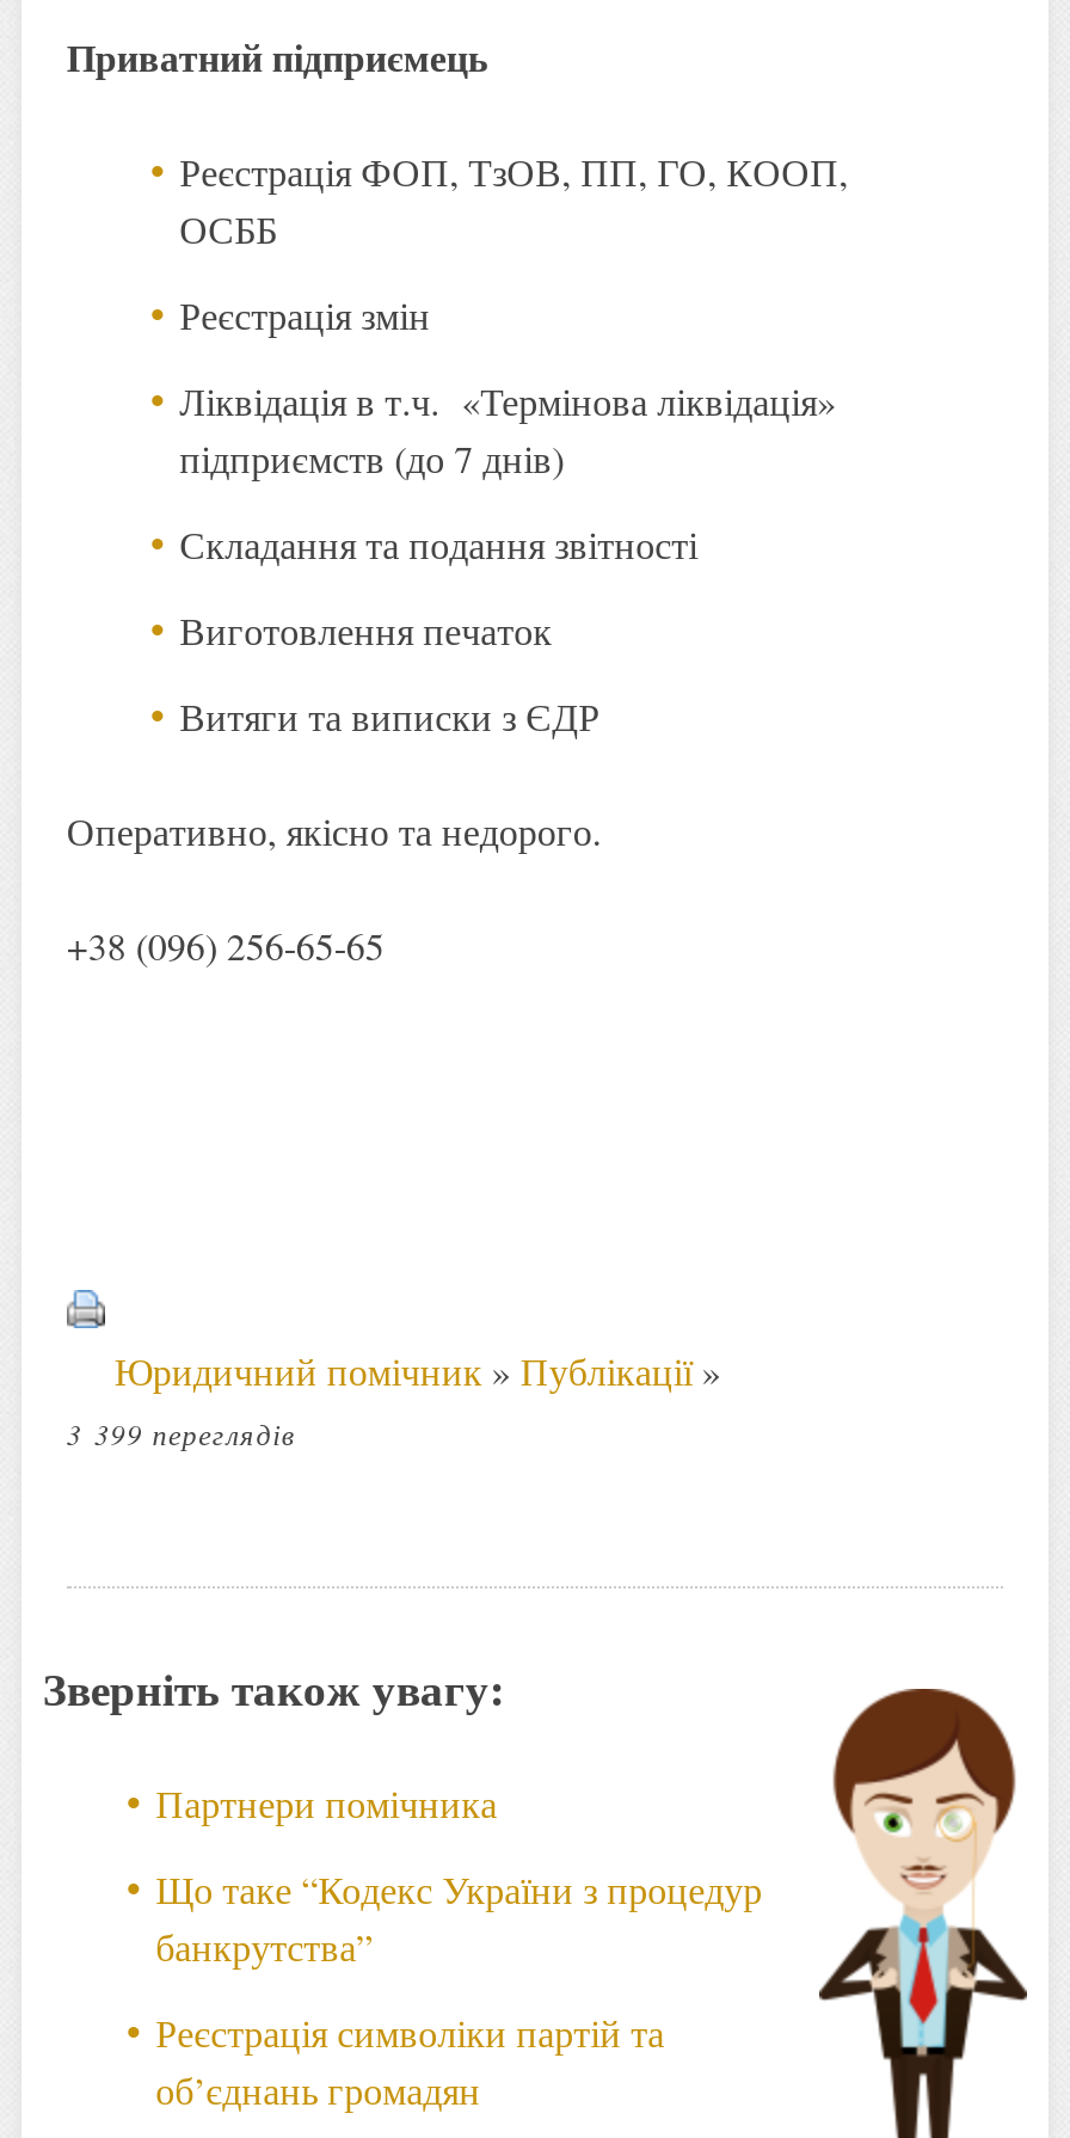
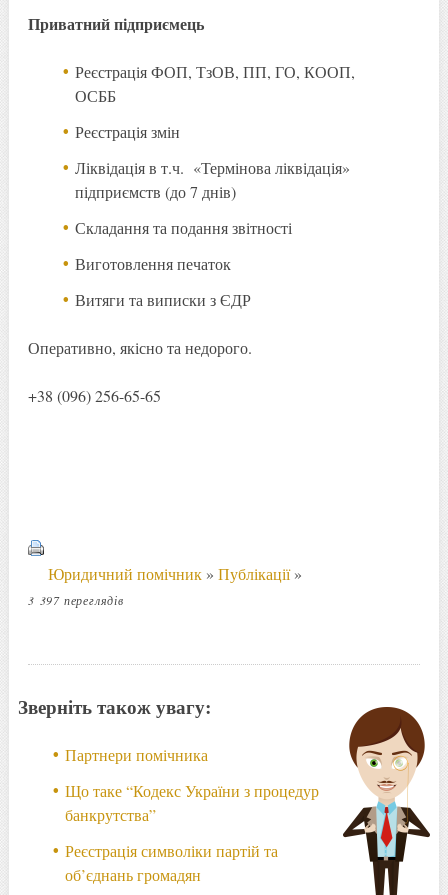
[67,1414,295,1452] 3 399 переглядів -> [28,592,124,608] 3 397 переглядів

